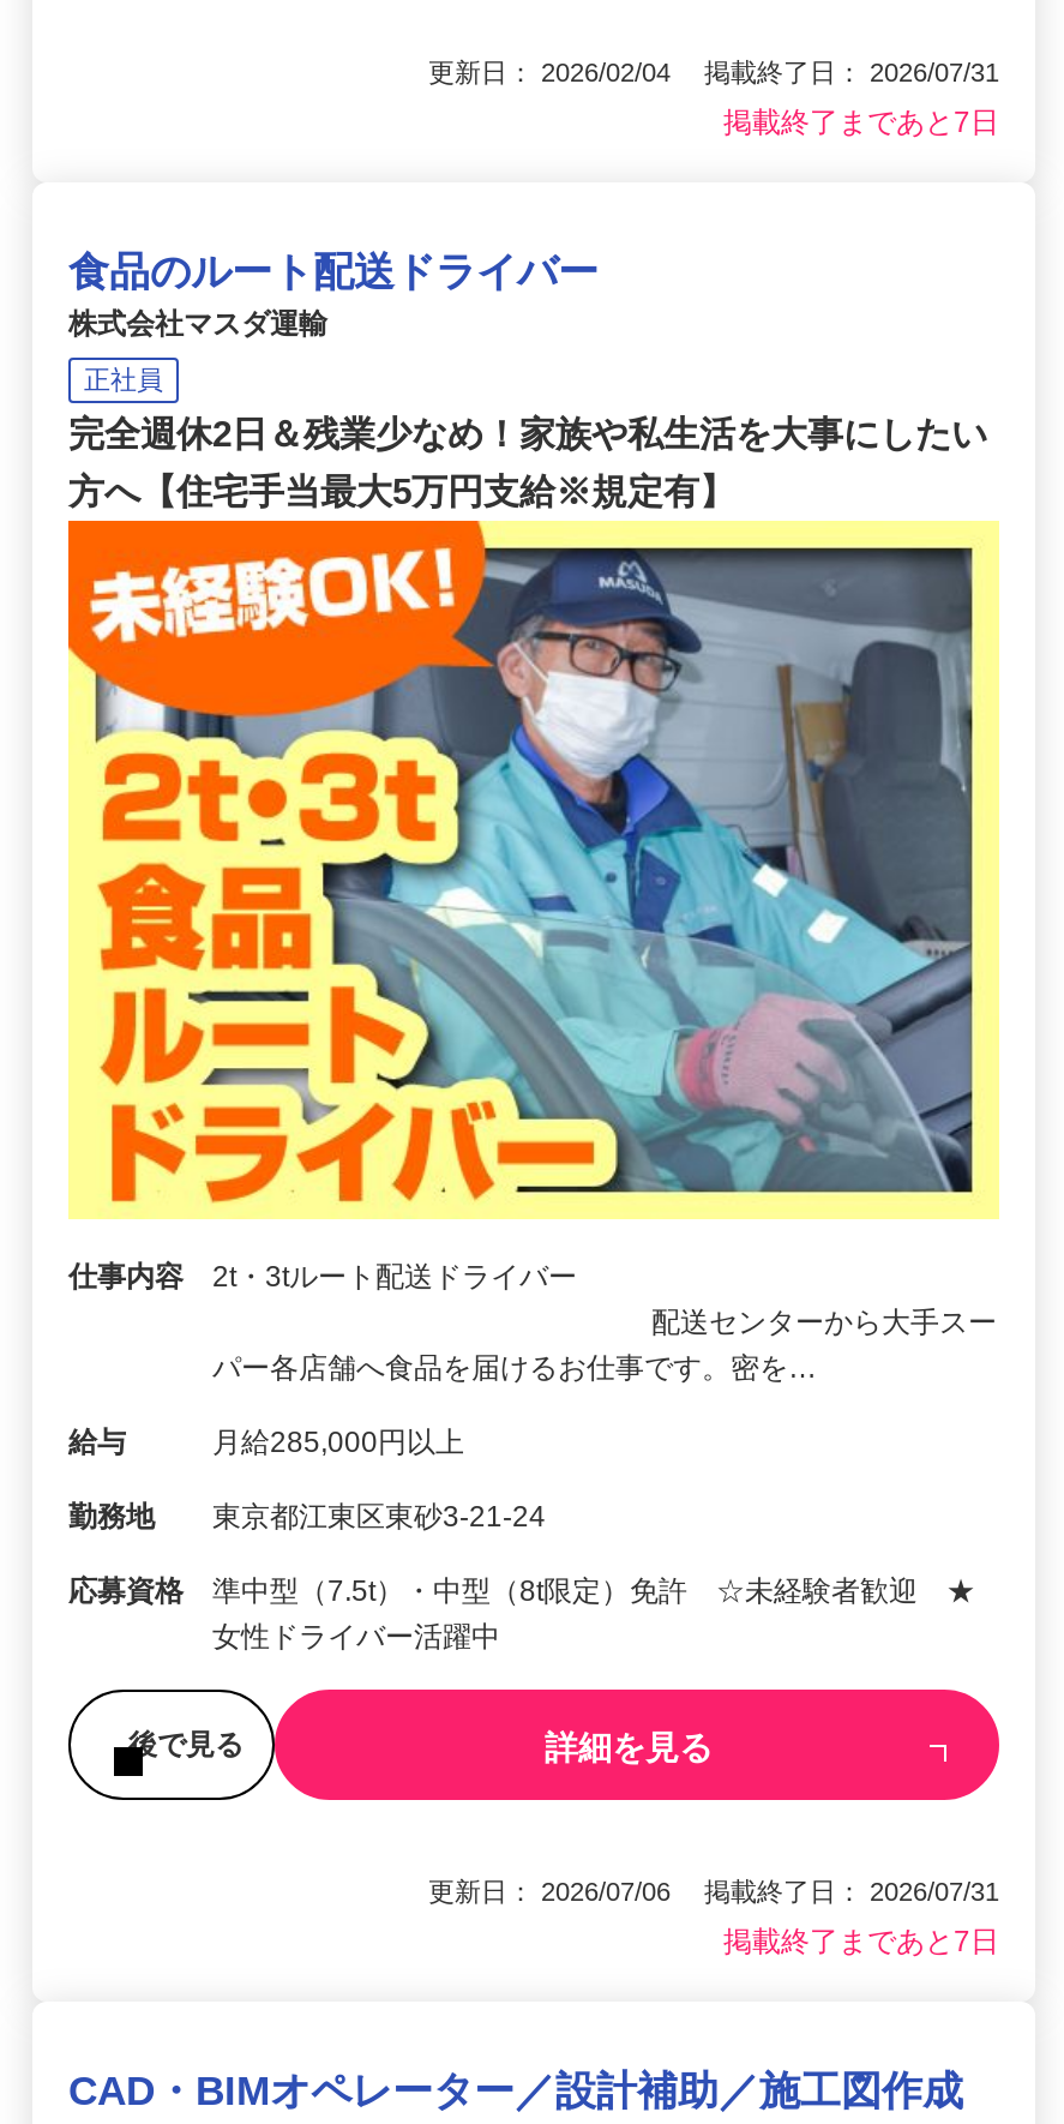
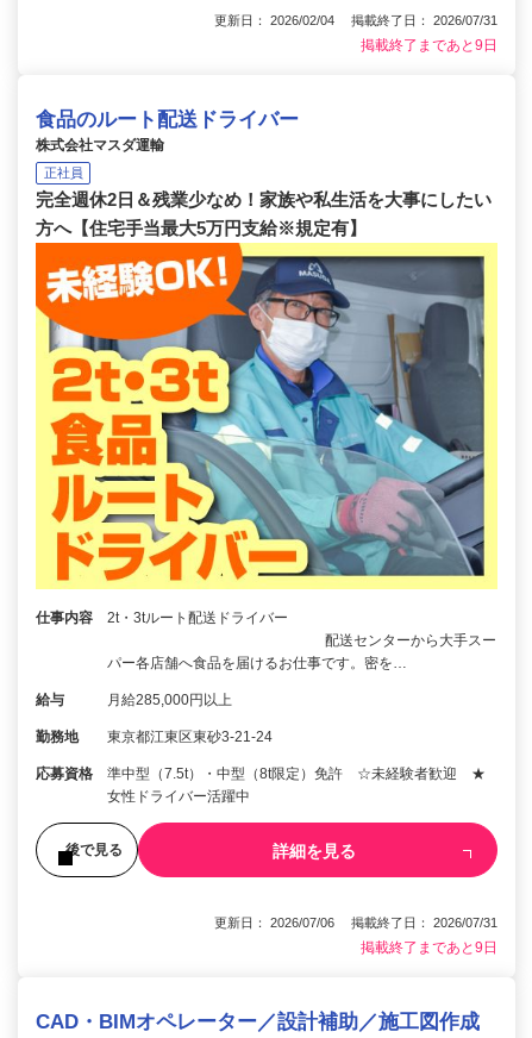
[723,106,999,139] 掲載終了まであと7日 -> [361,37,497,54] 掲載終了まであと9日
[723,1926,999,1959] 掲載終了まであと7日 -> [361,940,497,956] 掲載終了まであと9日

